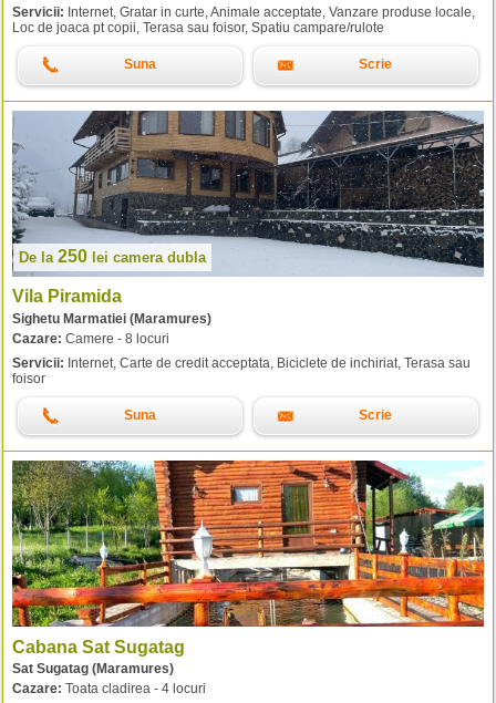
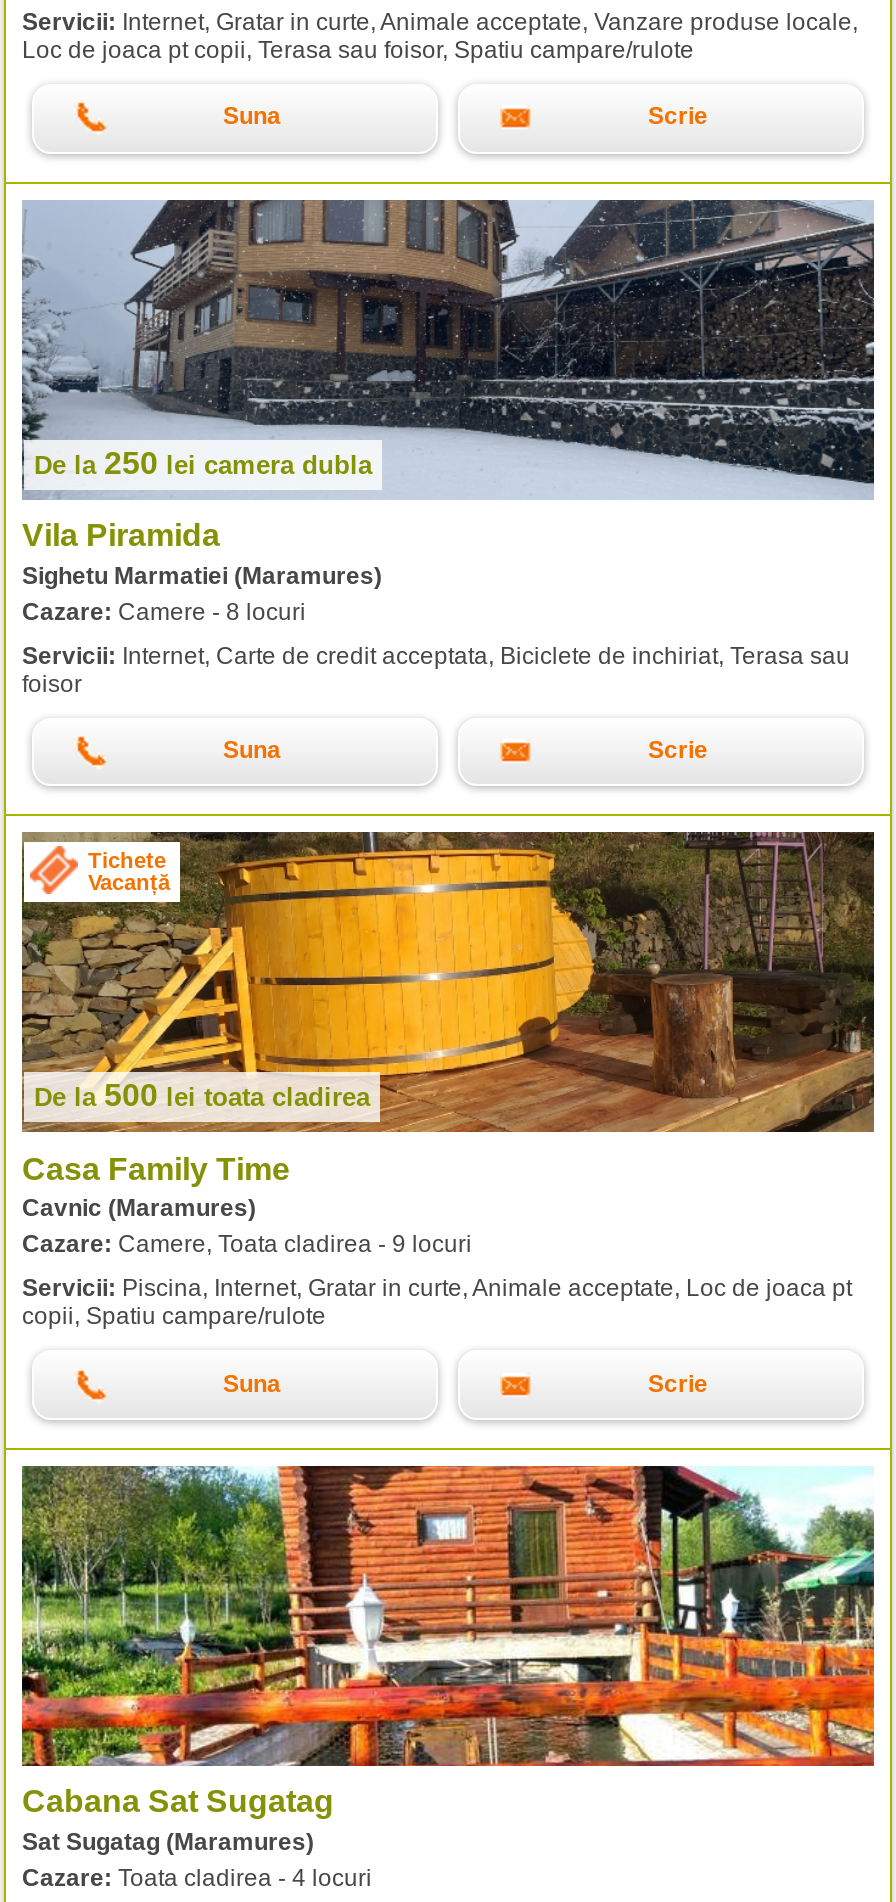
none -> [22,830,876,1134] [image] | Tichete | Vacanță
none -> [22,1078,852,1397] De la 500 lei toata cladirea | Casa Family Time | Cavnic (Maramures) | Cazare: Camere, Toata cladirea - 9 locuri | Servicii: Piscina, Internet, Gratar in curte, Animale acceptate, Loc de joaca pt | copii, Spatiu campare/rulote | Suna | Scrie

